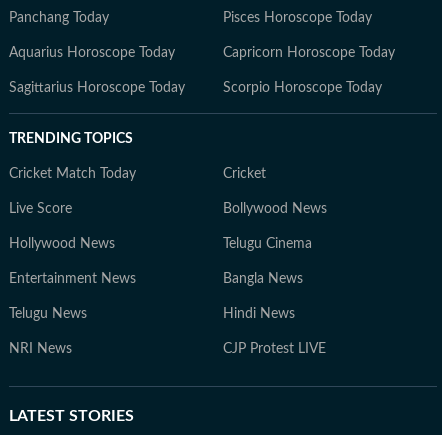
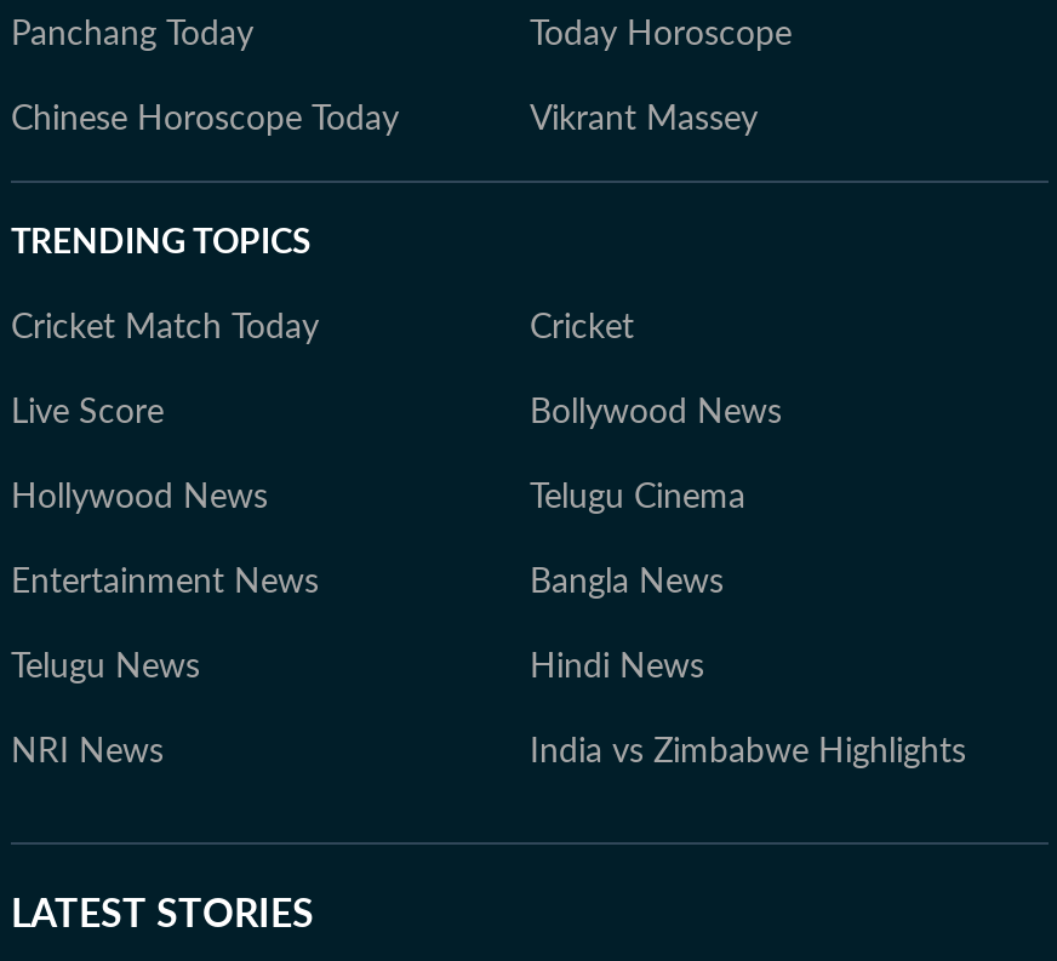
[9,11,395,95] Pisces Horoscope Today | Aquarius Horoscope Today | Capricorn Horoscope Today | Sagittarius Horoscope Today | Scorpio Horoscope Today -> [11,18,792,137] Today Horoscope | Chinese Horoscope Today | Vikrant Massey
[223,342,326,356] CJP Protest LIVE -> [530,736,966,770] India vs Zimbabwe Highlights

